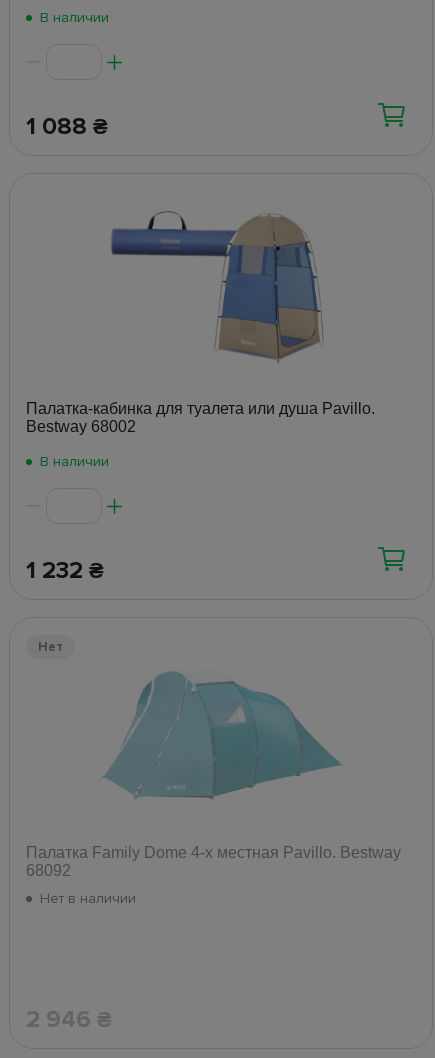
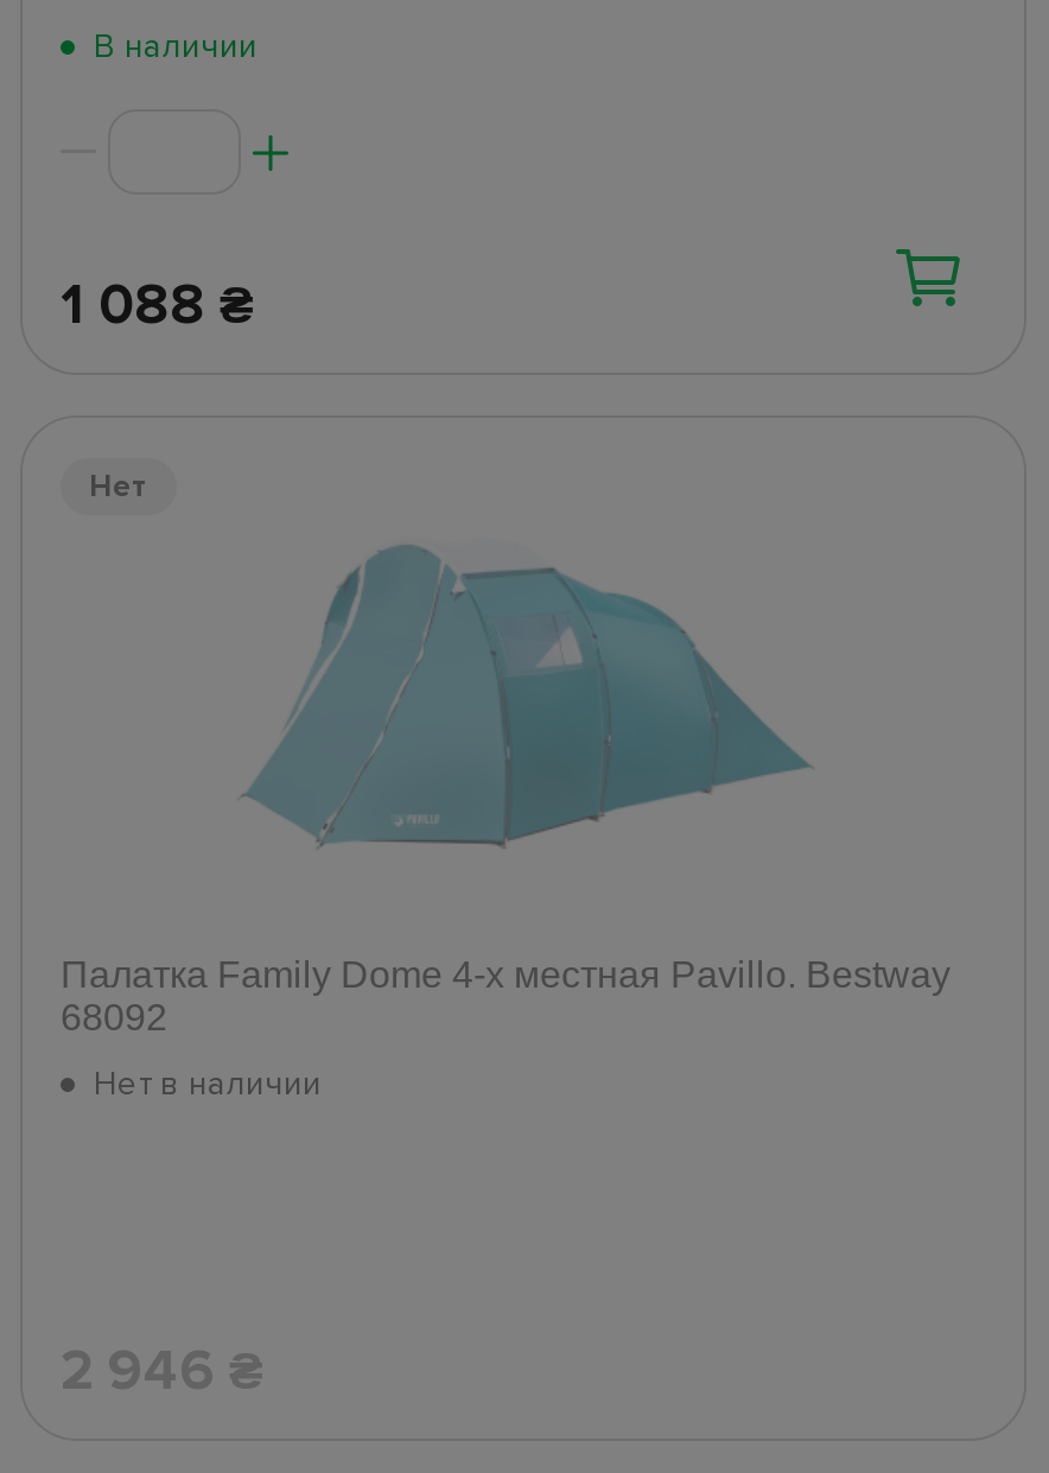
[26,210,375,470] [image] | Палатка-кабинка для туалета или душа Pavillo. | Bestway 68002 | В наличии -> none
[26,556,104,585] 1 232 ₴ -> none

